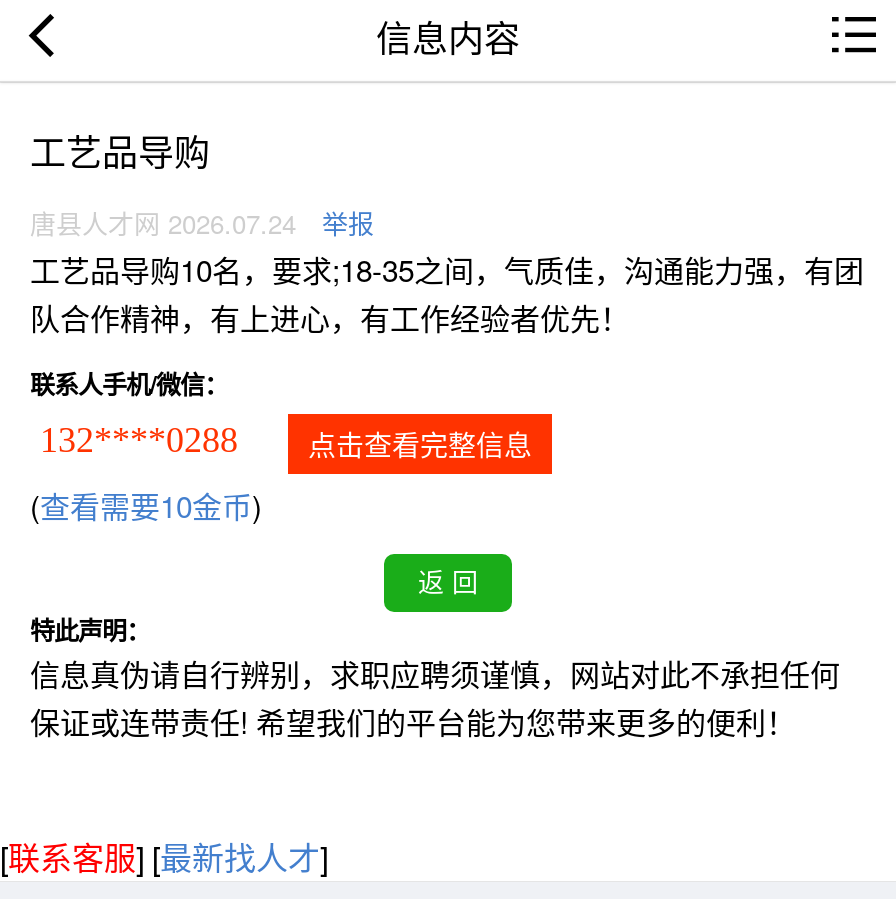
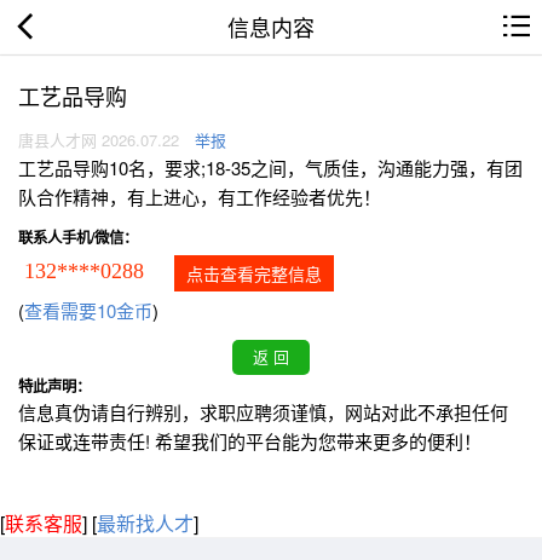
[30,204,374,242] 唐县人才网 2026.07.24 举报 -> [18,128,226,151] 唐县人才网 2026.07.22 举报

